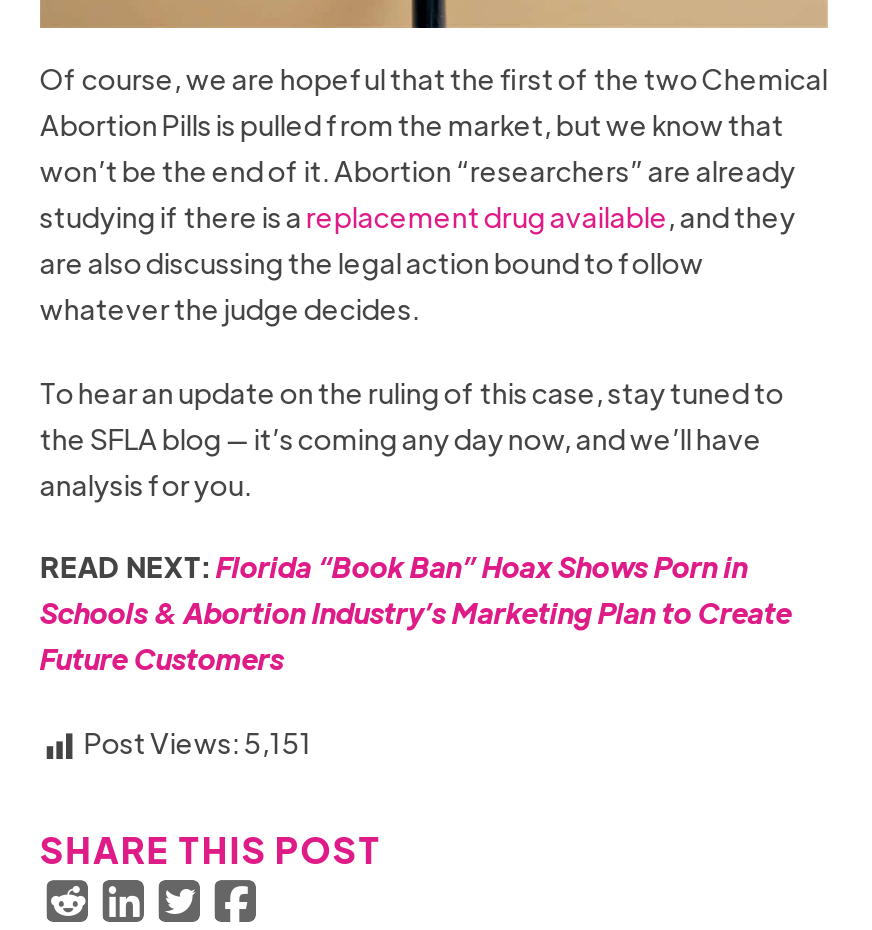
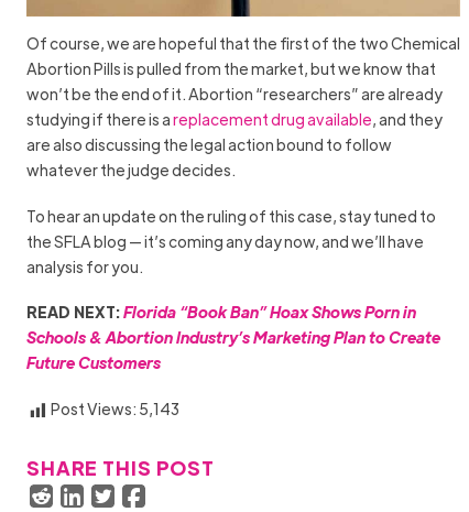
[84,723,312,759] Post Views: 5,151 -> [51,398,179,418] Post Views: 5,143

